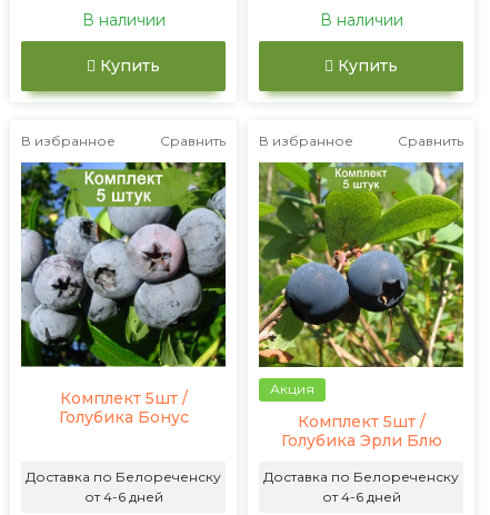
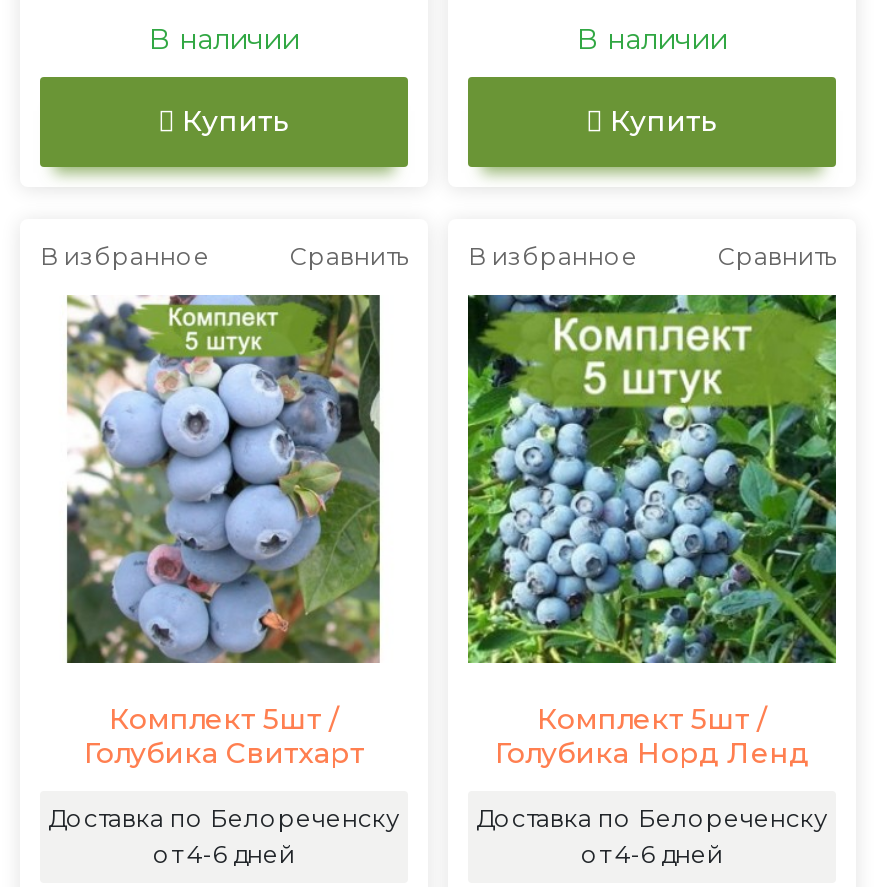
[20,161,227,427] [image] | Голубика Бонус -> [40,293,408,771] [image] | Голубика Свитхарт
[258,161,464,368] [image] -> [466,293,838,665] [image]
[270,380,314,397] Акция -> none
[281,430,442,450] Голубика Эрли Блю -> [495,735,809,771] Голубика Норд Ленд

